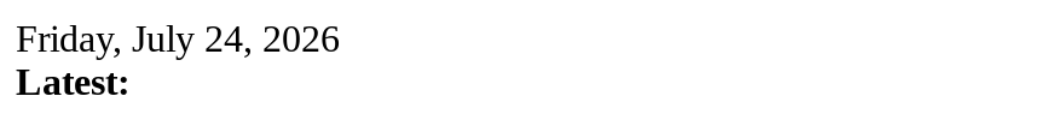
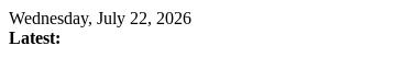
[16,18,340,59] Friday, July 24, 2026 -> [9,9,191,27] Wednesday, July 22, 2026

